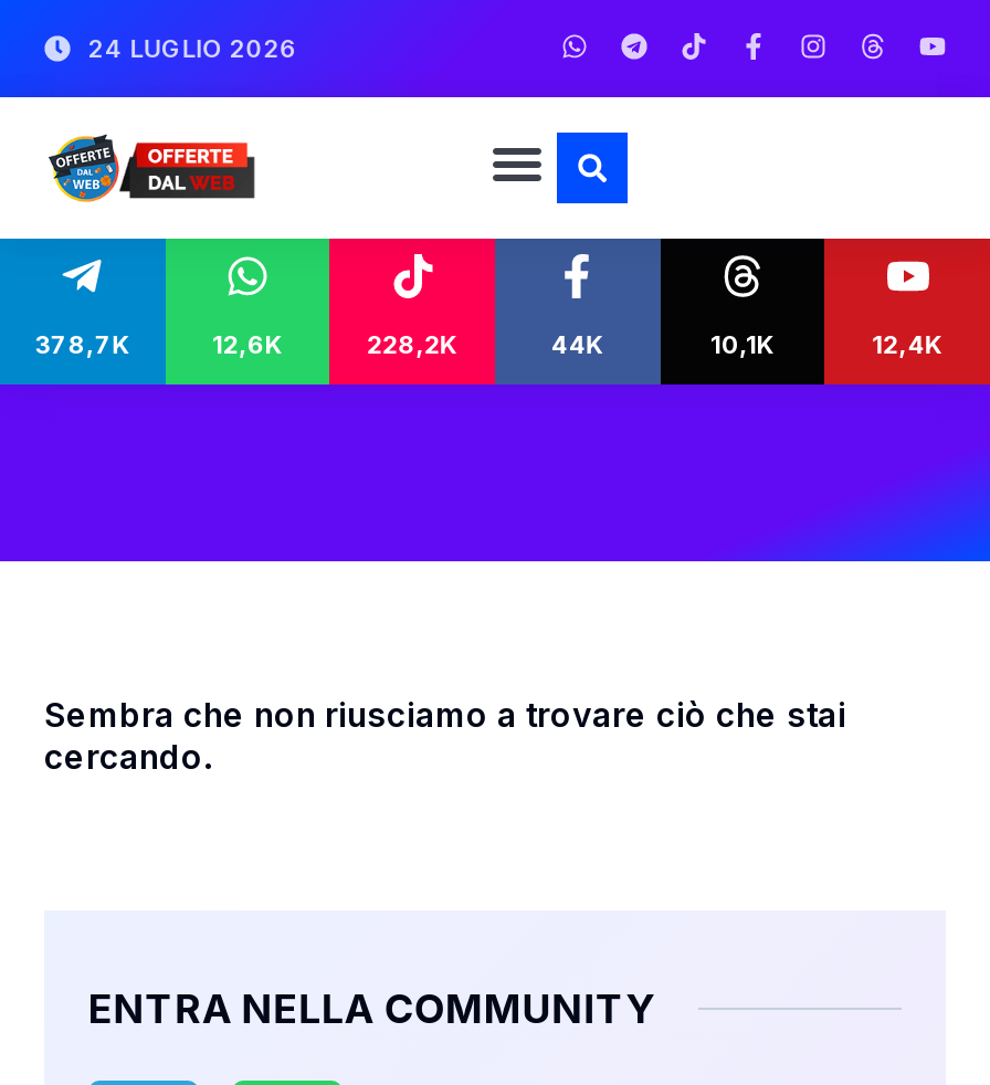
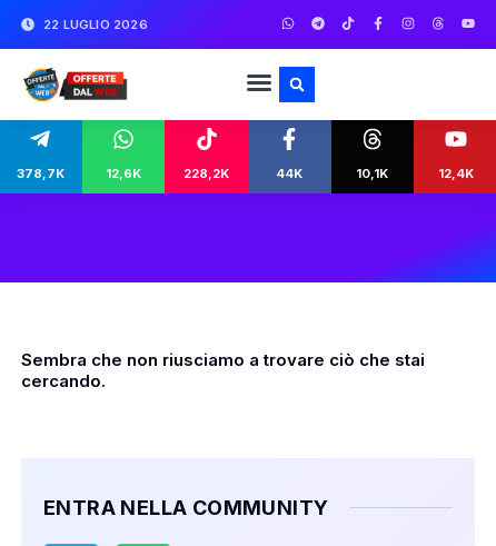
[88,32,298,63] 24 LUGLIO 2026 -> [43,16,148,32] 22 LUGLIO 2026

